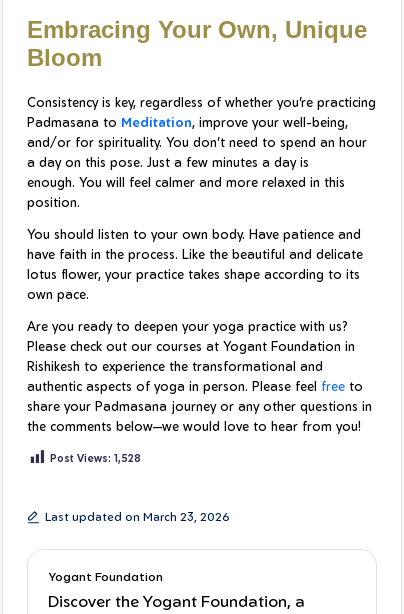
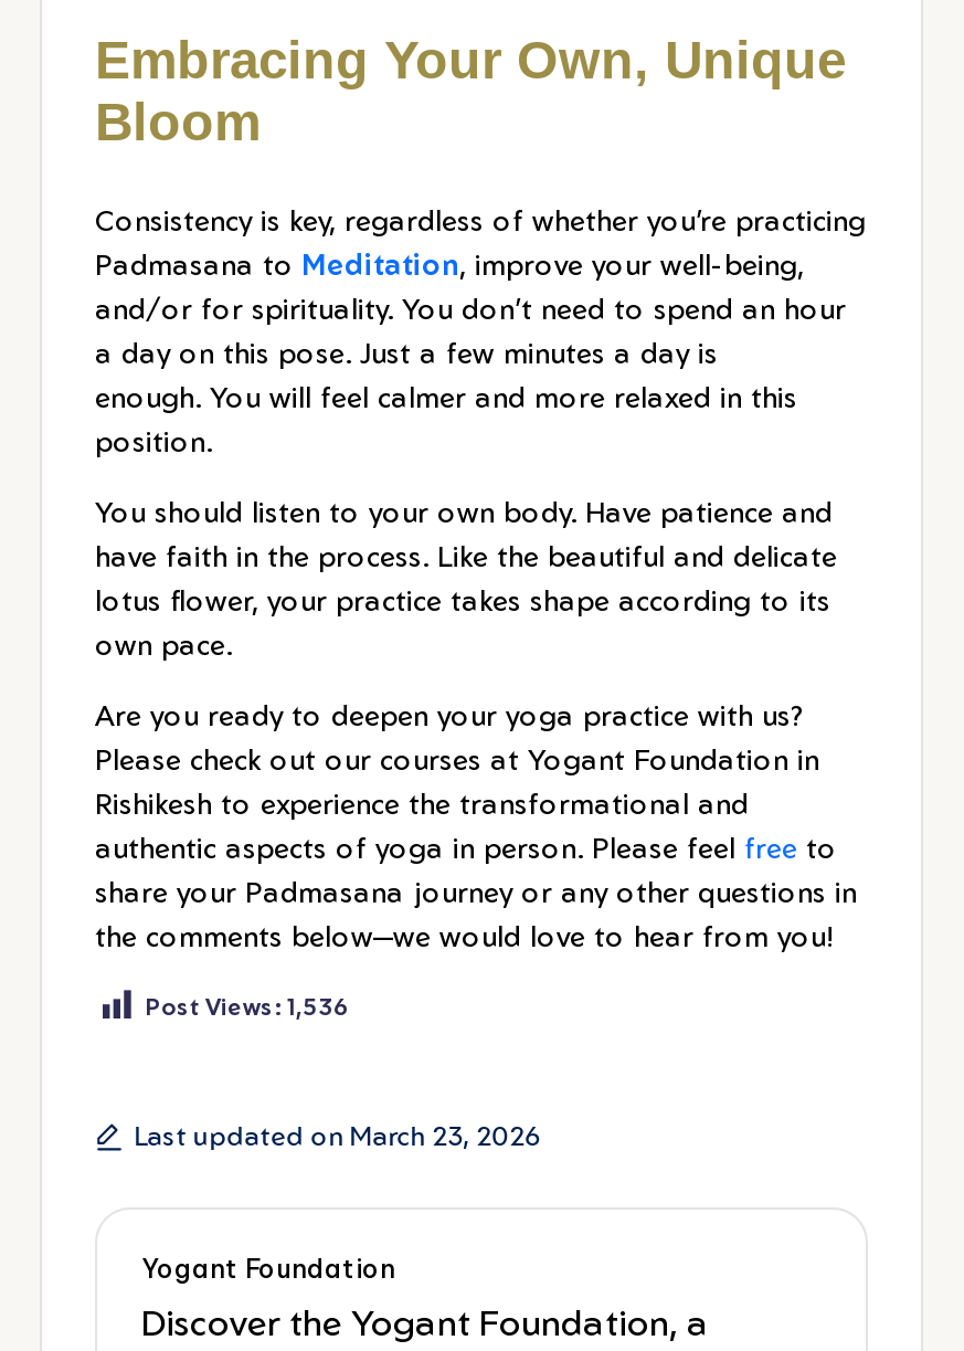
[50,450,141,463] Post Views: 1,528 -> [146,990,349,1018] Post Views: 1,536

